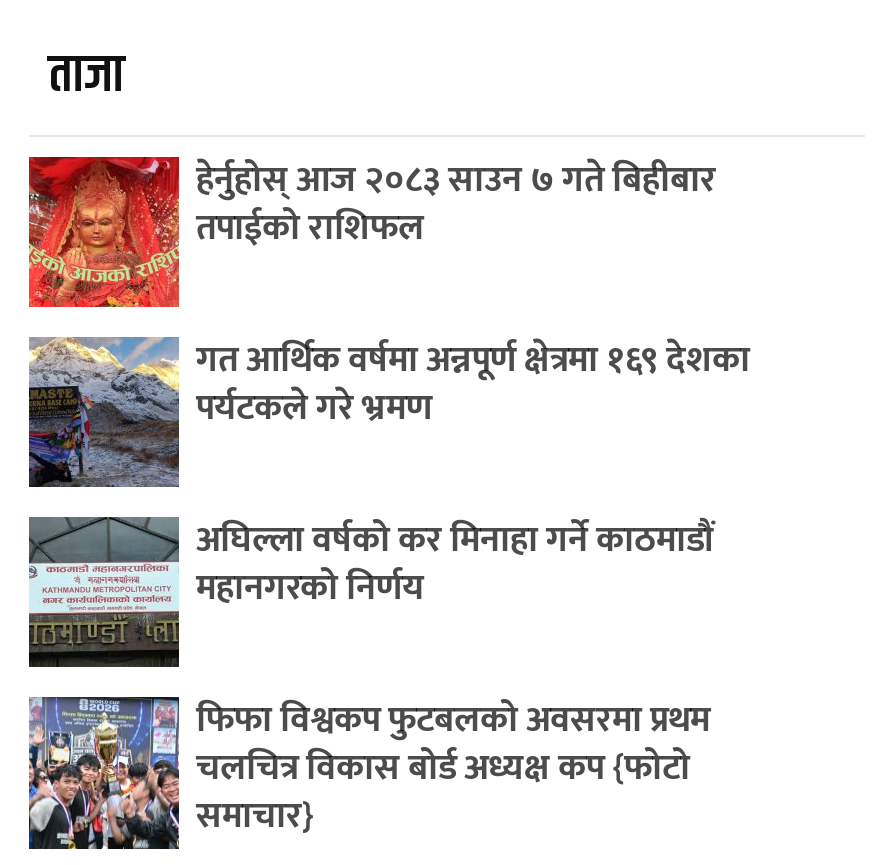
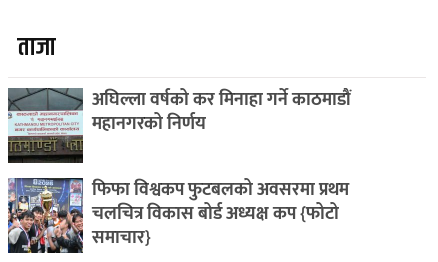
[27,150,750,439] [image] | हेर्नुहोस् आज २०८३ साउन ७ गते बिहीबार | तपाईको राशिफल | गत आर्थिक वर्षमा अन्नपूर्ण क्षेत्रमा १६९ देशका | पर्यटकले गरे भ्रमण -> none
[27,337,179,489] [image] -> none

